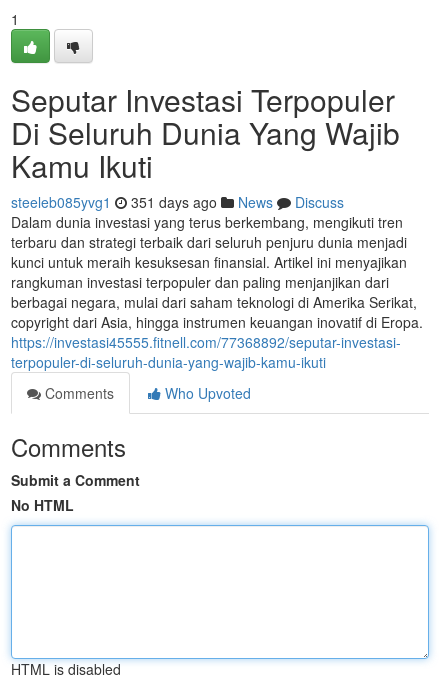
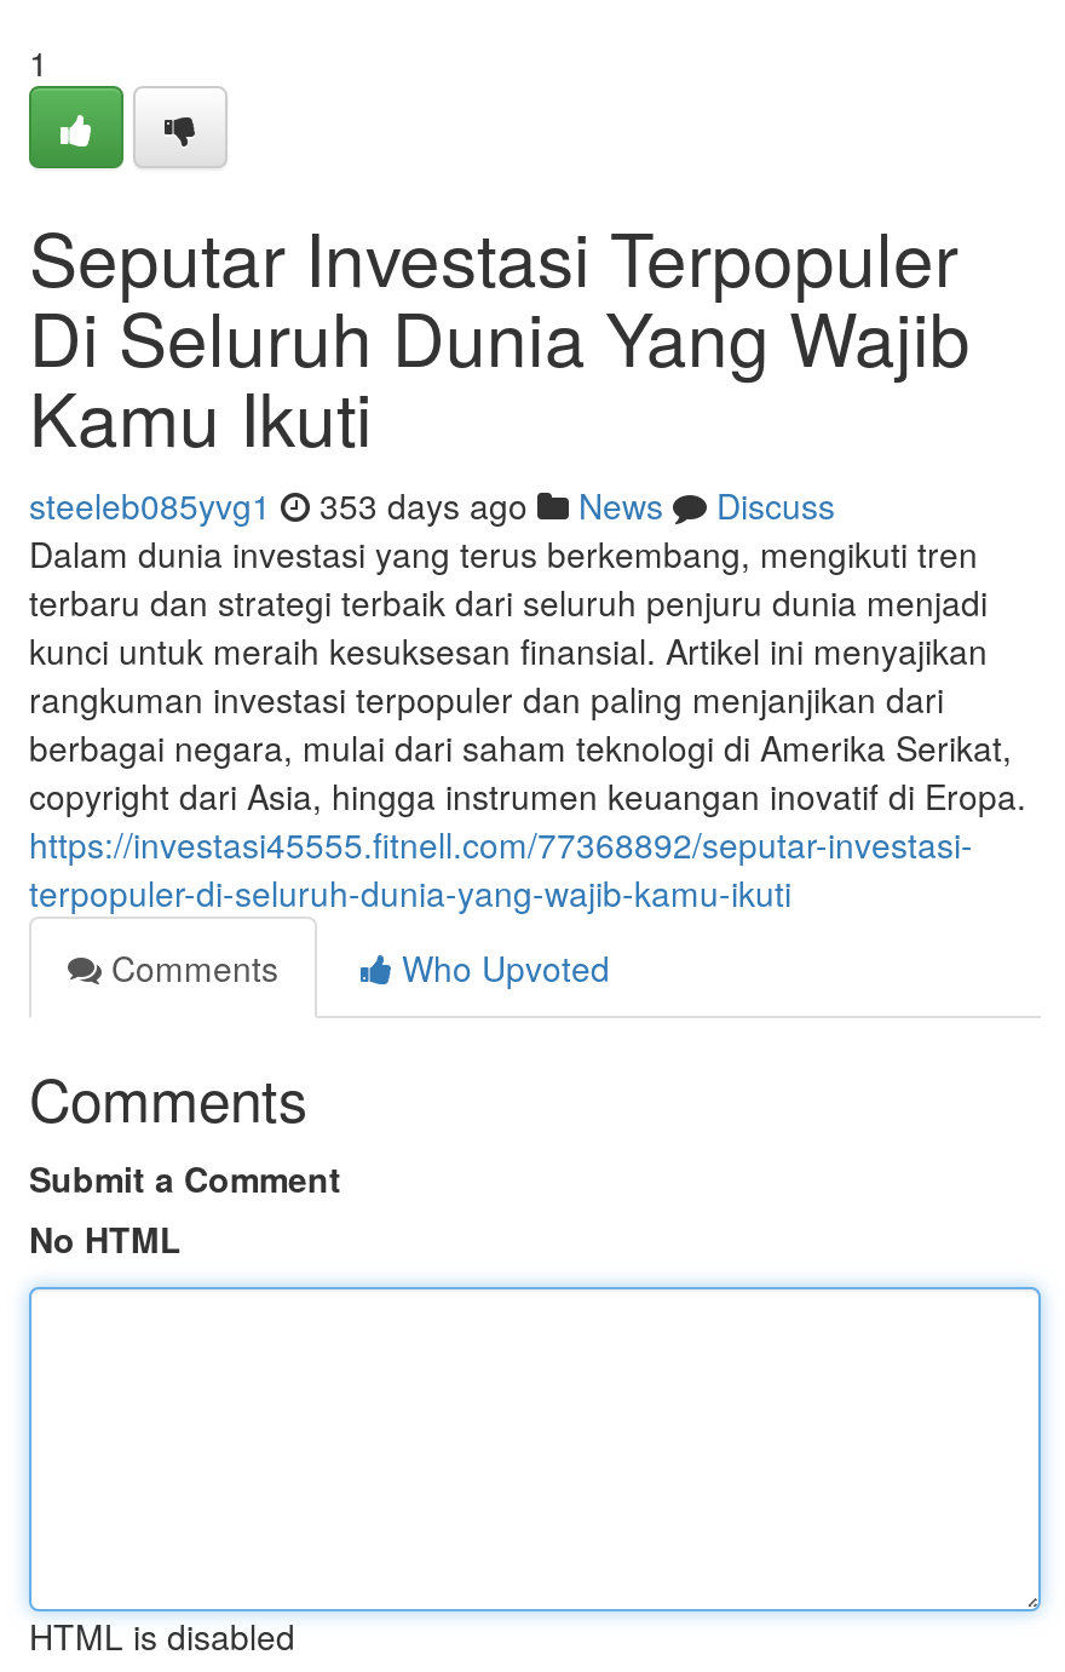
[11,192,344,212] steeleb085yvg1 351 days ago News Discuss -> [29,481,835,529] steeleb085yvg1 353 days ago News Discuss

